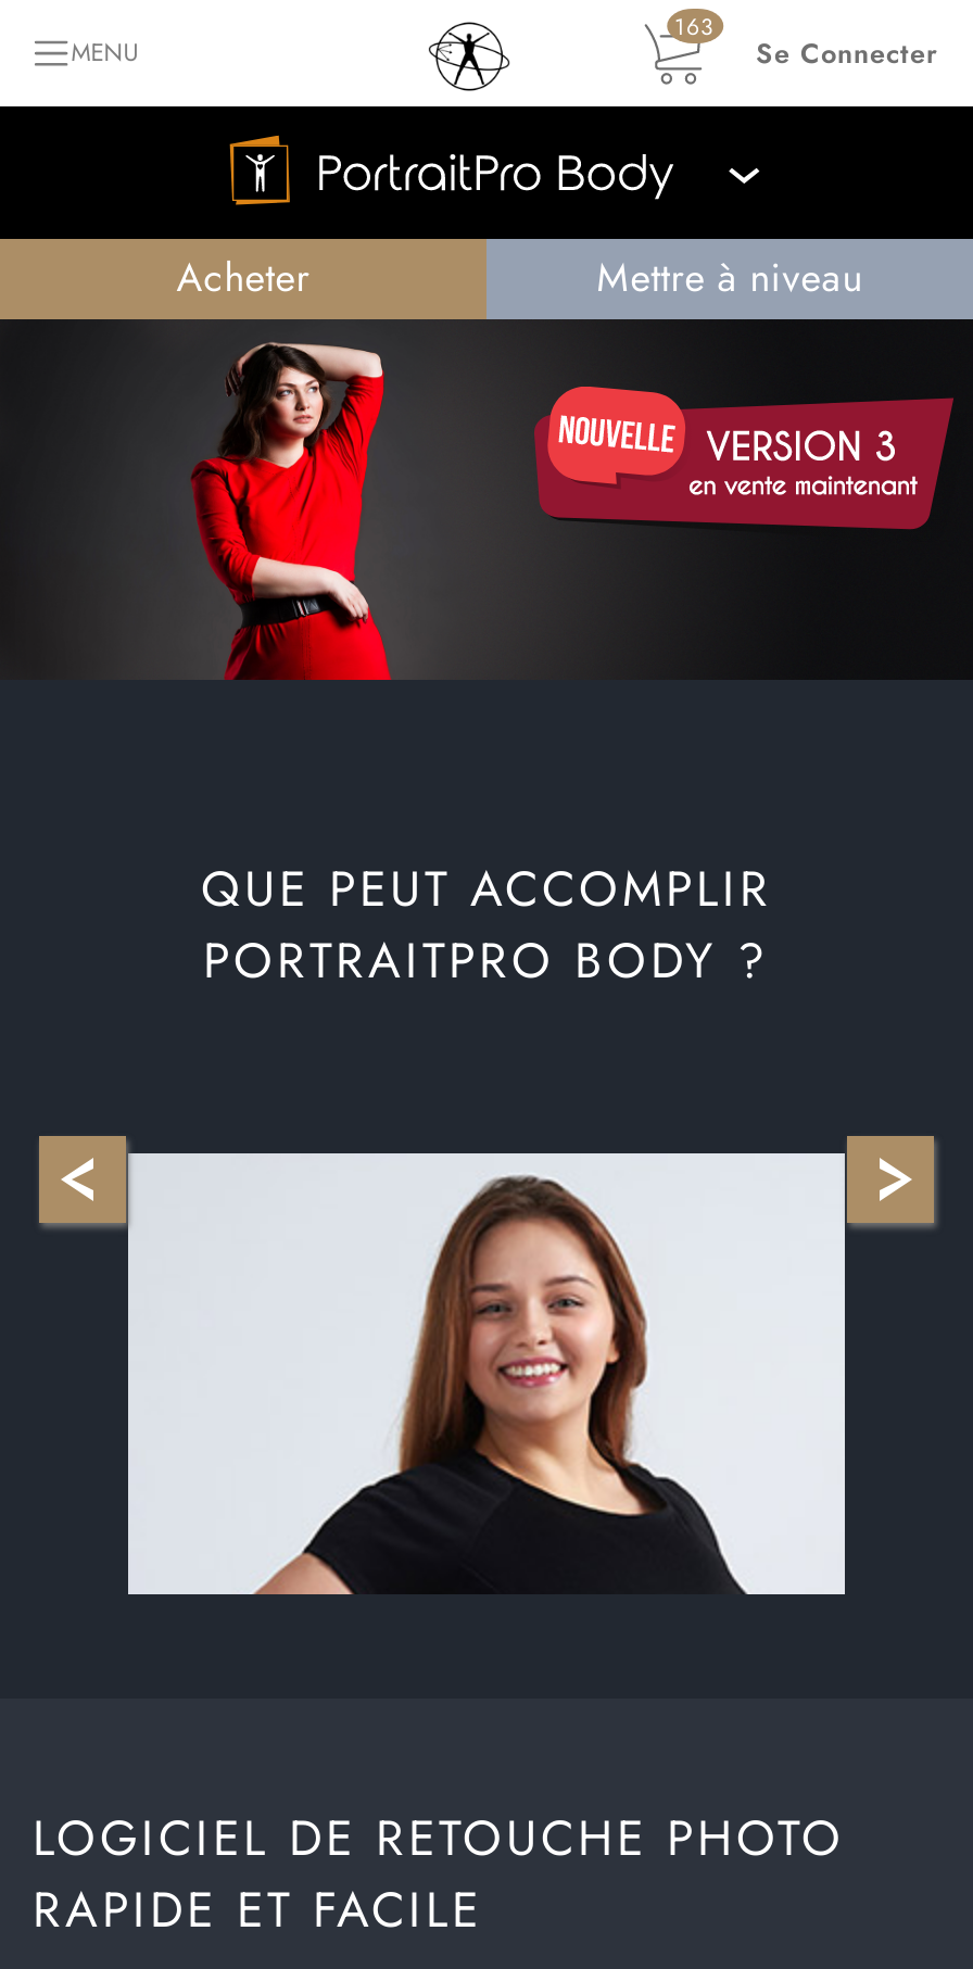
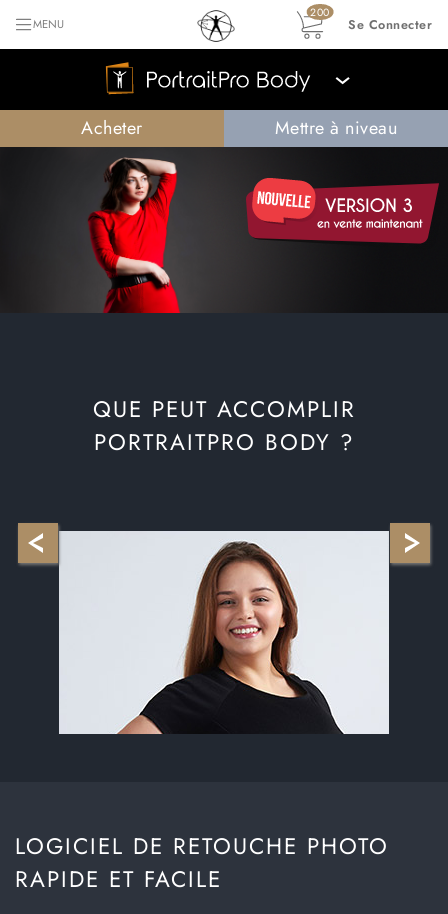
[674,10,715,43] 163 -> [310,5,329,20] 200

